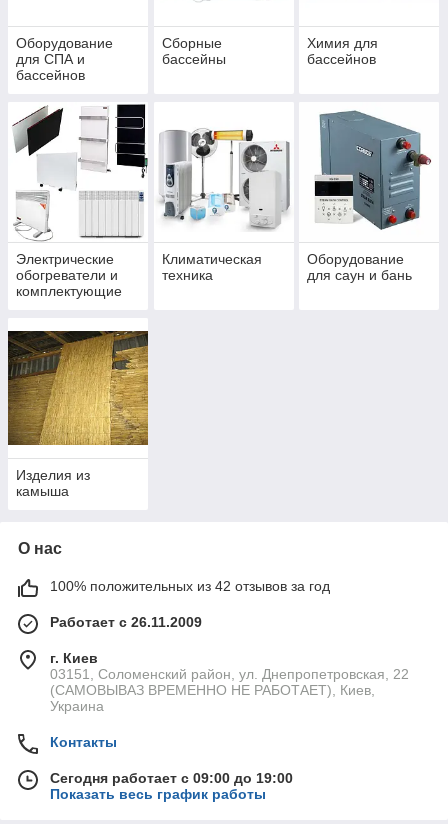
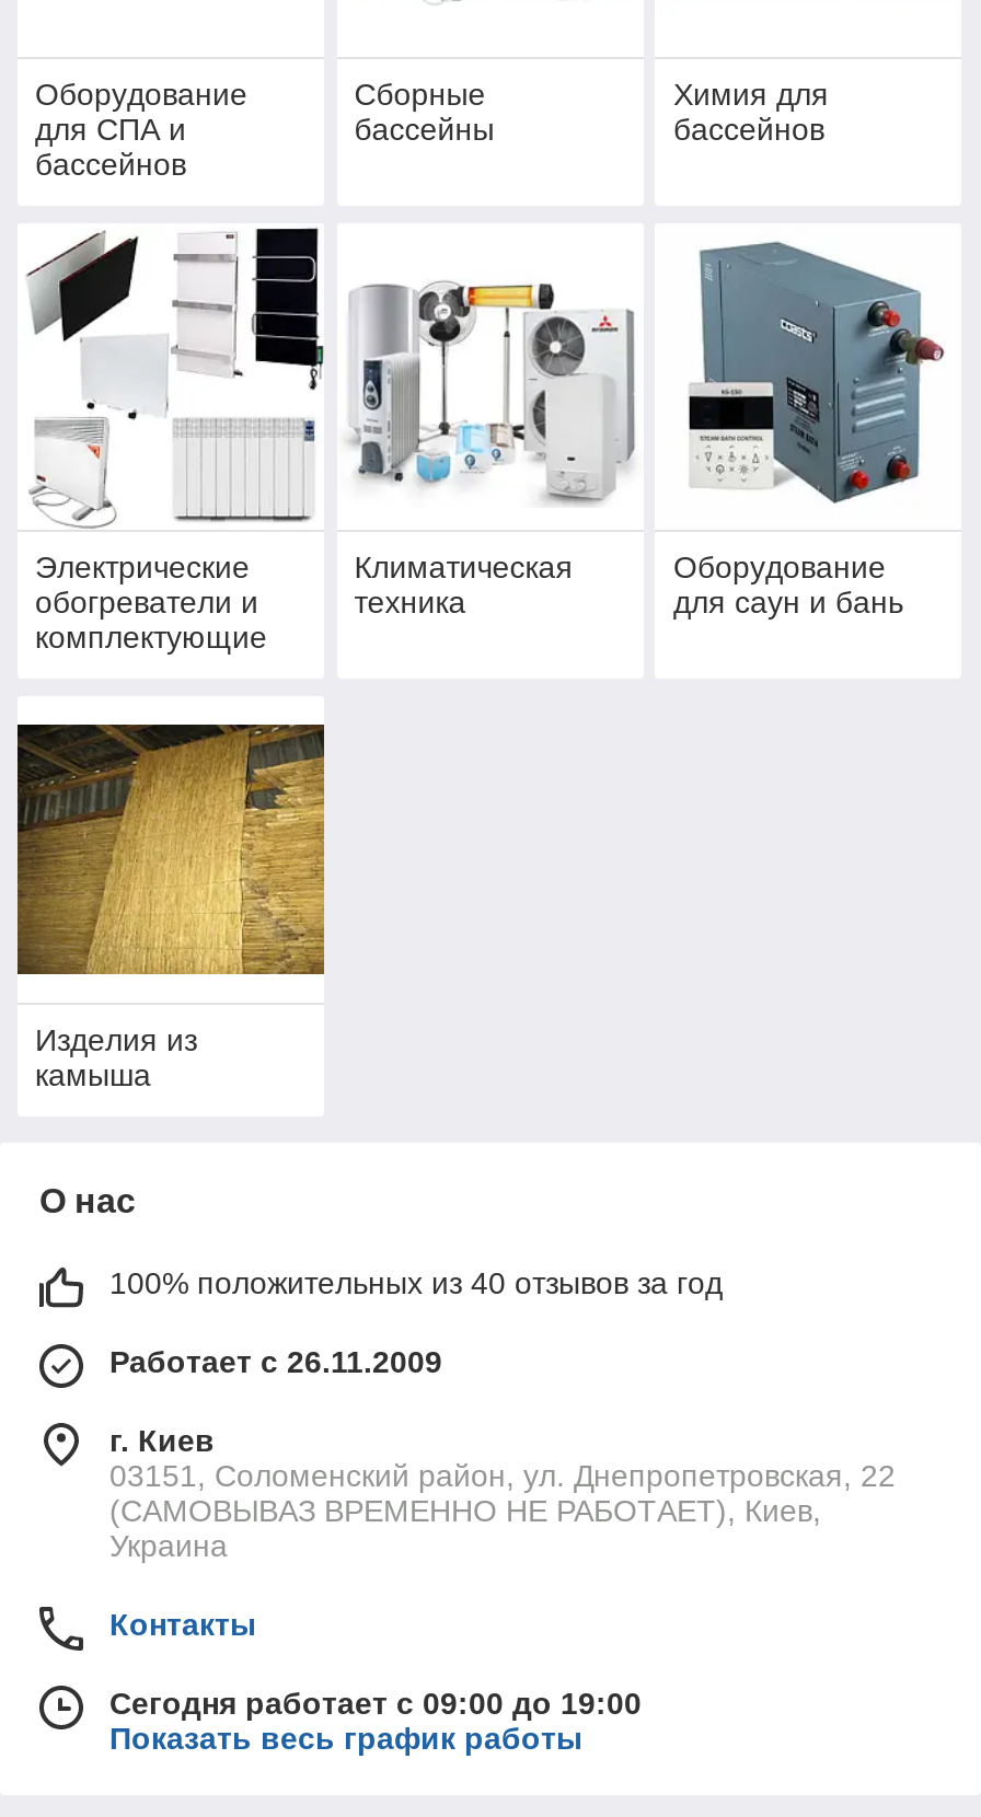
[50,578,330,594] 100% положительных из 42 отзывов за год -> [109,1266,723,1301] 100% положительных из 40 отзывов за год

